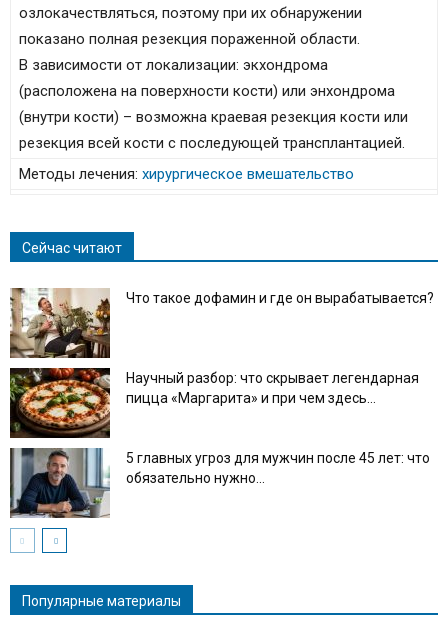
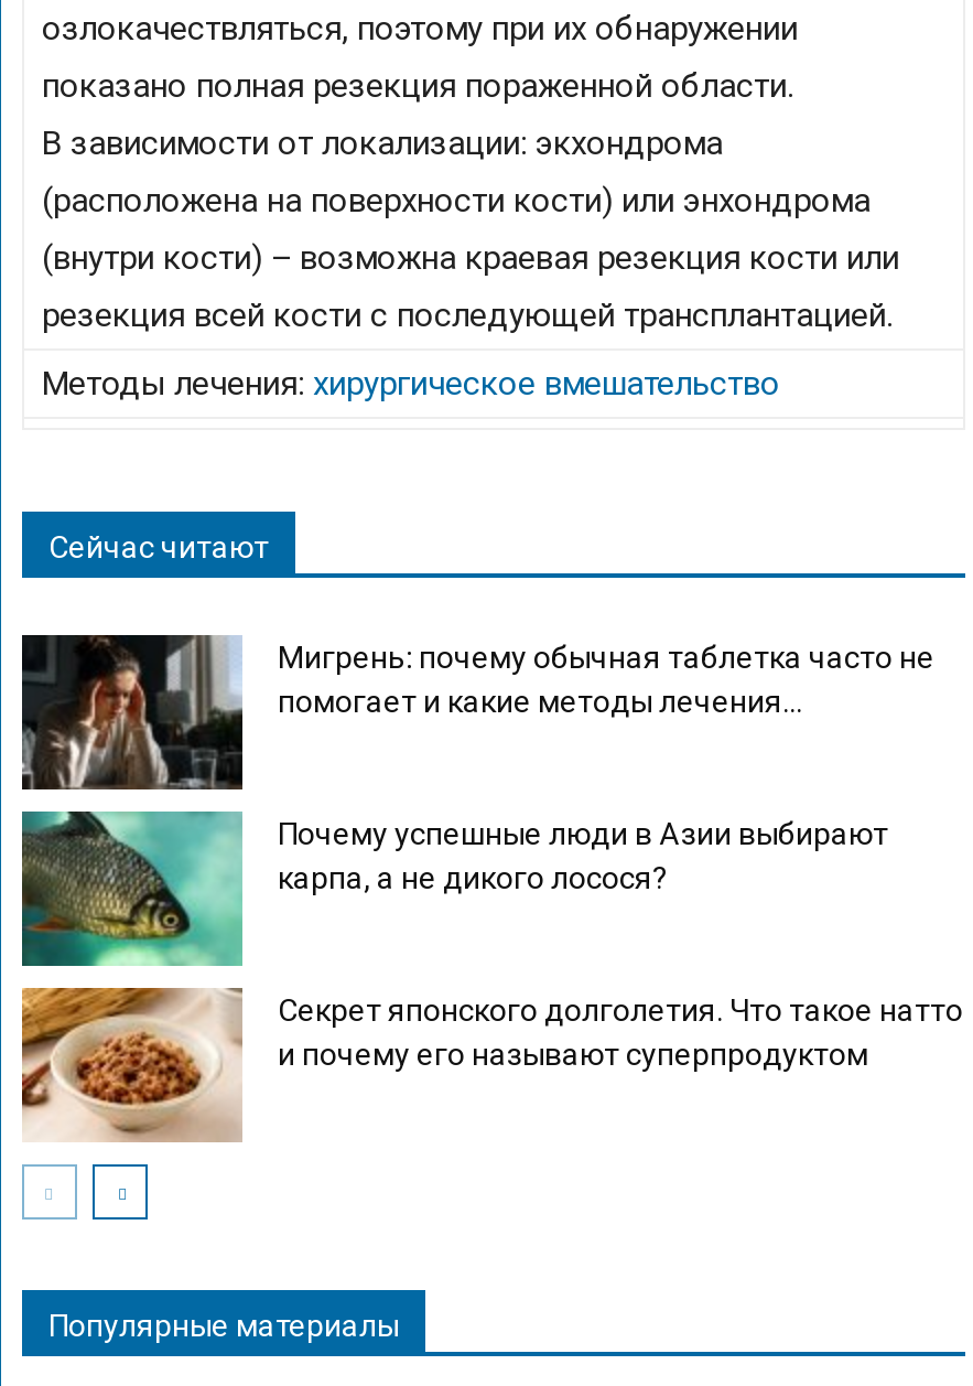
[9,287,434,358] [image] | Что такое дофамин и где он вырабатывается? -> [20,633,934,789] [image] | Мигрень: почему обычная таблетка часто не | помогает и какие методы лечения...
[10,367,419,439] [image] | Научный разбор: что скрывает легендарная | пицца «Маргарита» и при чем здесь... -> [22,809,888,968] [image] | Почему успешные люди в Азии выбирают | карпа, а не дикого лосося?
[9,447,430,518] [image] | 5 главных угроз для мужчин после 45 лет: что | обязательно нужно... -> [20,986,963,1142] [image] | Секрет японского долголетия. Что такое натто | и почему его называют суперпродуктом

